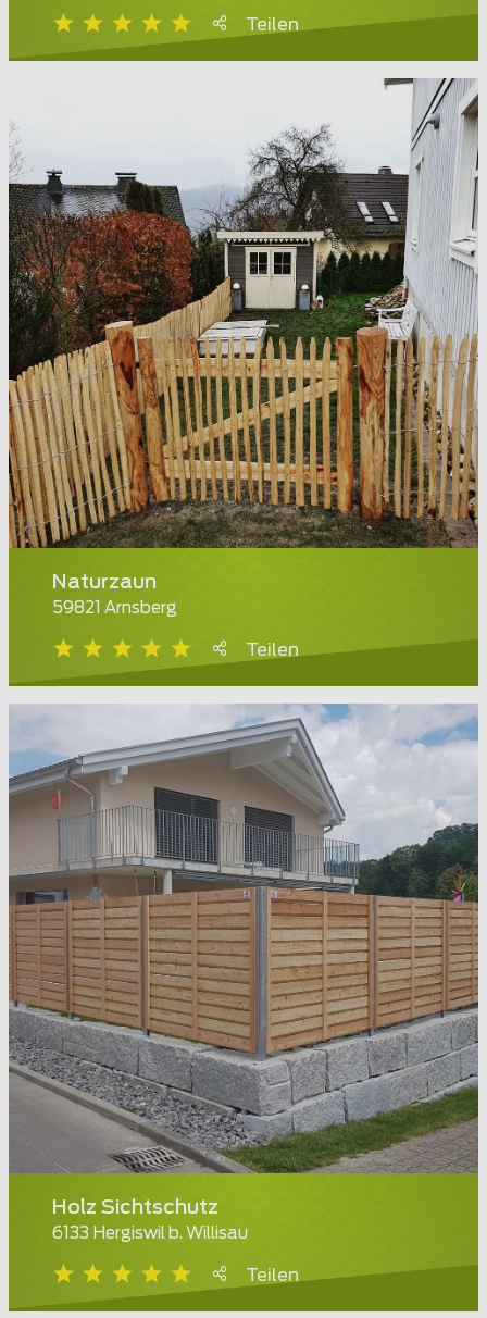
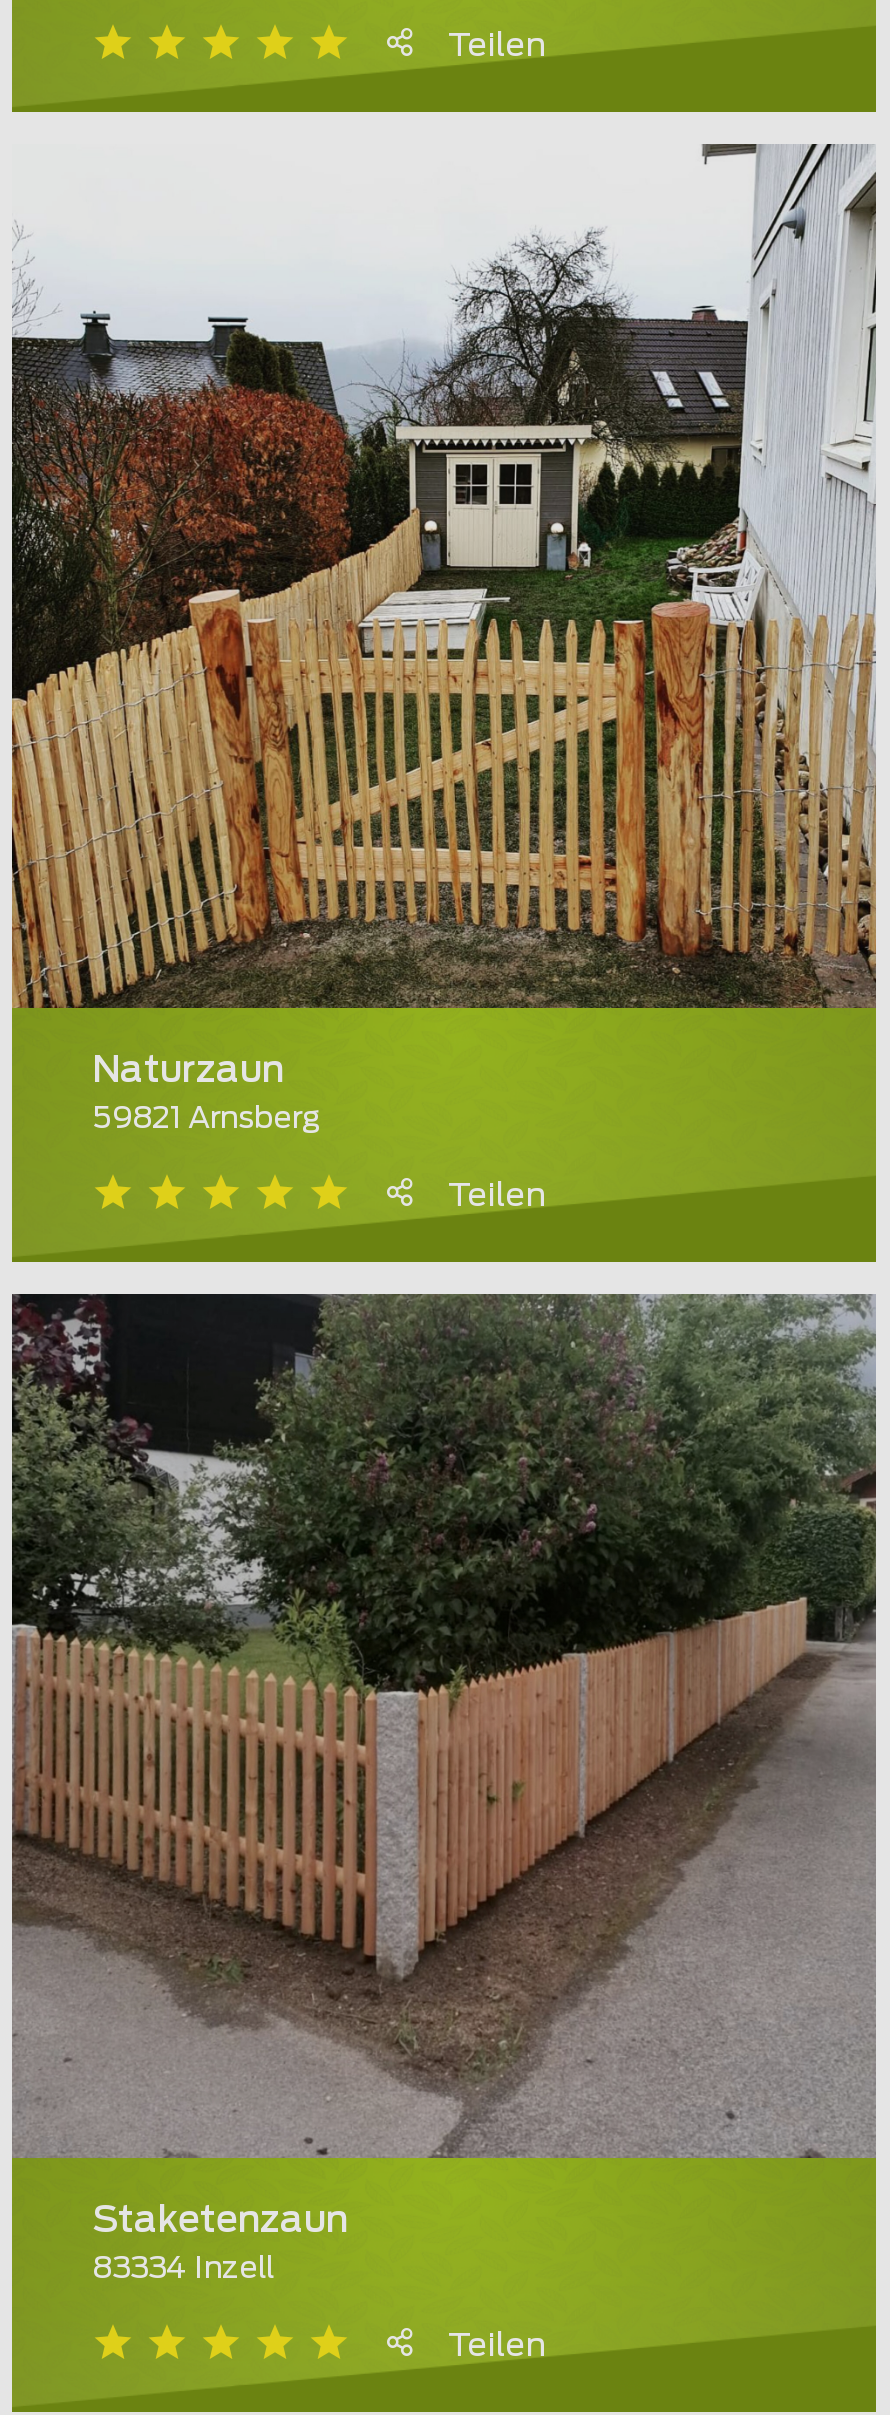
[9,702,479,1242] [image] | Holz Sichtschutz | 6133 Hergiswil b. Willisau -> [10,1292,878,2285] [image] | Staketenzaun | 83334 Inzell

